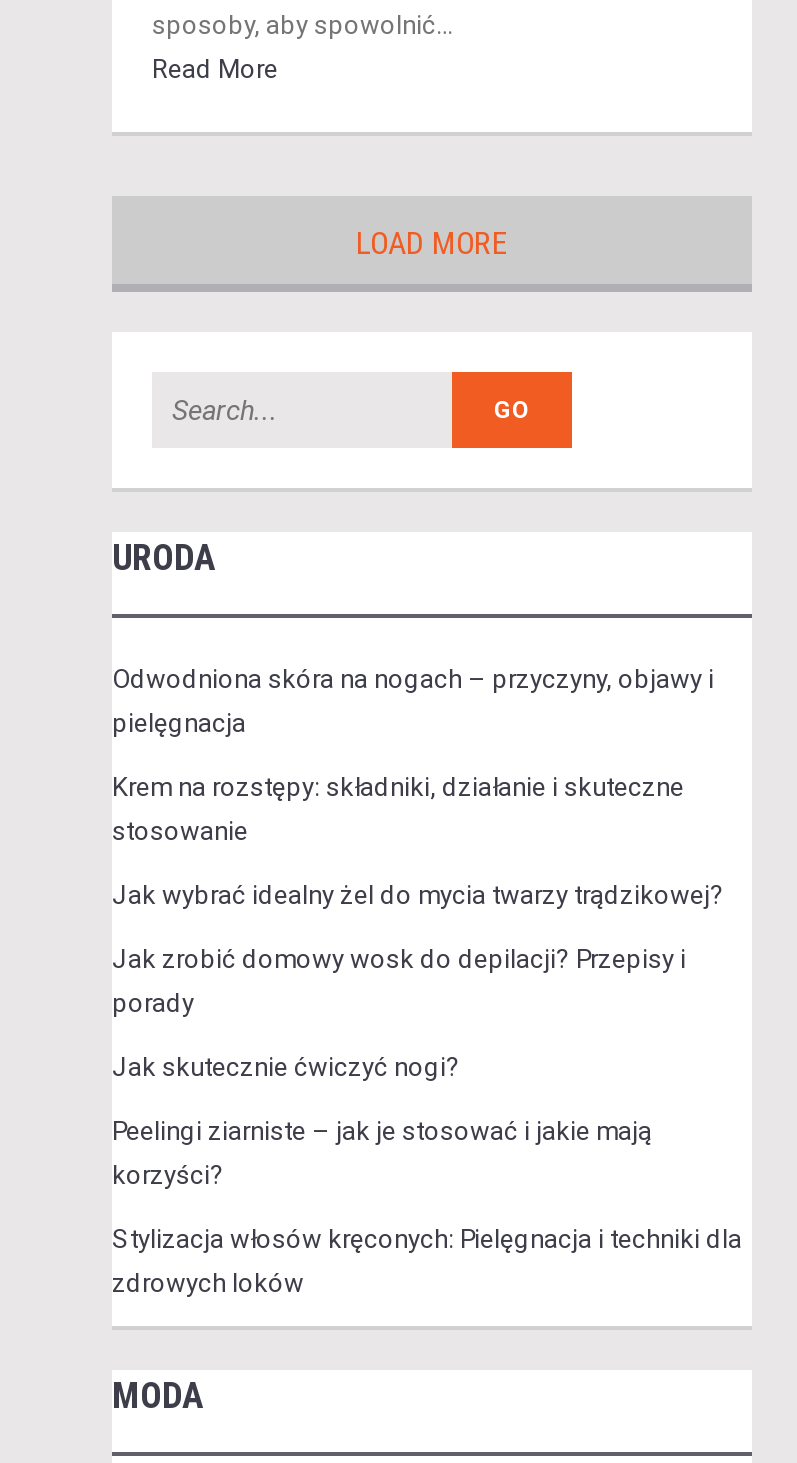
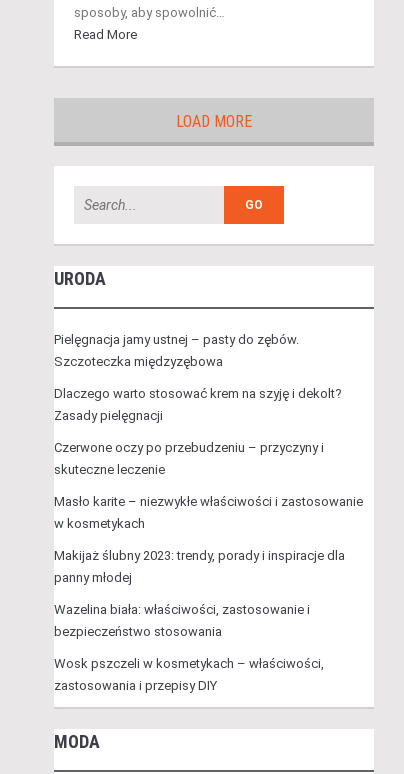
[112,664,742,1298] Odwodniona skóra na nogach – przyczyny, objawy i | pielęgnacja | Krem na rozstępy: składniki, działanie i skuteczne | stosowanie | Jak wybrać idealny żel do mycia twarzy trądzikowej? | Jak zrobić domowy wosk do depilacji? Przepisy i | porady | Jak skutecznie ćwiczyć nogi? | Peelingi ziarniste – jak je stosować i jakie mają | korzyści? | Stylizacja włosów kręconych: Pielęgnacja i techniki dla | zdrowych loków -> [54,332,363,693] Pielęgnacja jamy ustnej – pasty do zębów. | Szczoteczka międzyzębowa | Dlaczego warto stosować krem na szyję i dekolt? | Zasady pielęgnacji | Czerwone oczy po przebudzeniu – przyczyny i | skuteczne leczenie | Masło karite – niezwykłe właściwości i zastosowanie | w kosmetykach | Makijaż ślubny 2023: trendy, porady i inspiracje dla | panny młodej | Wazelina biała: właściwości, zastosowanie i | bezpieczeństwo stosowania | Wosk pszczeli w kosmetykach – właściwości, | zastosowania i przepisy DIY

